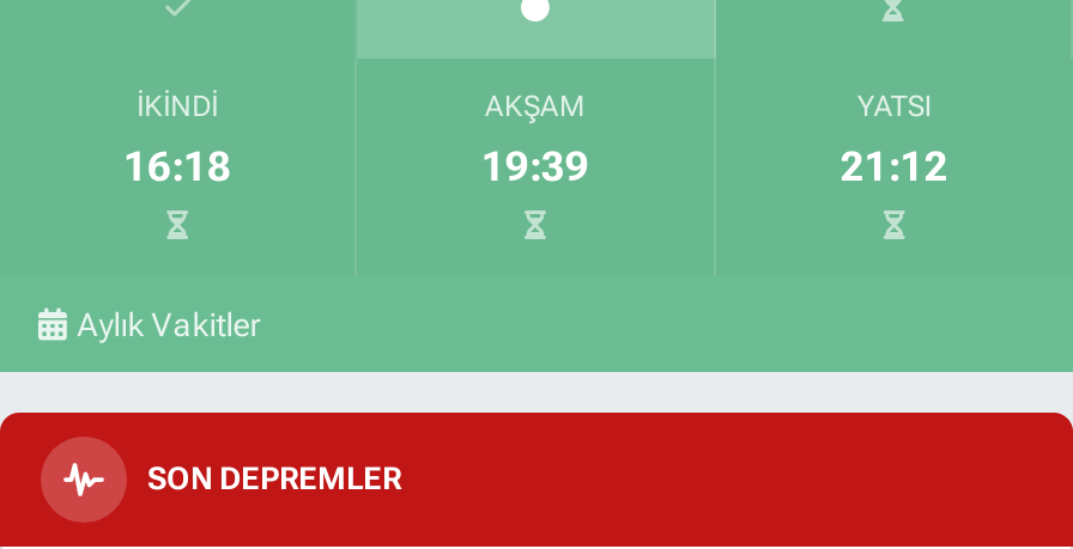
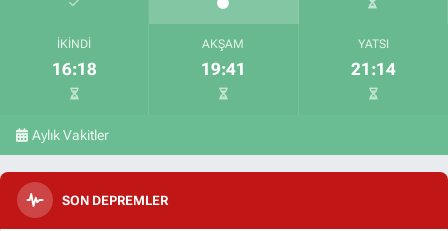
[481,142,589,189] 19:39 -> [201,59,246,79] 19:41
[840,142,948,189] 21:12 -> [351,59,396,79] 21:14

